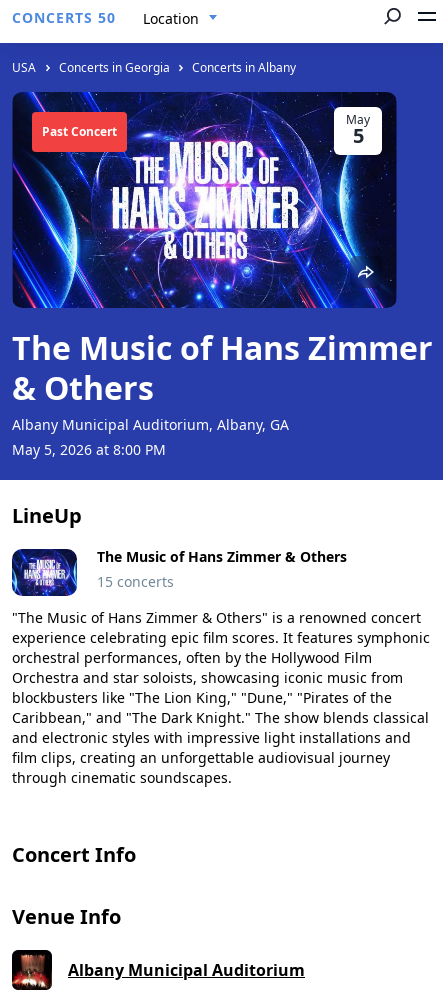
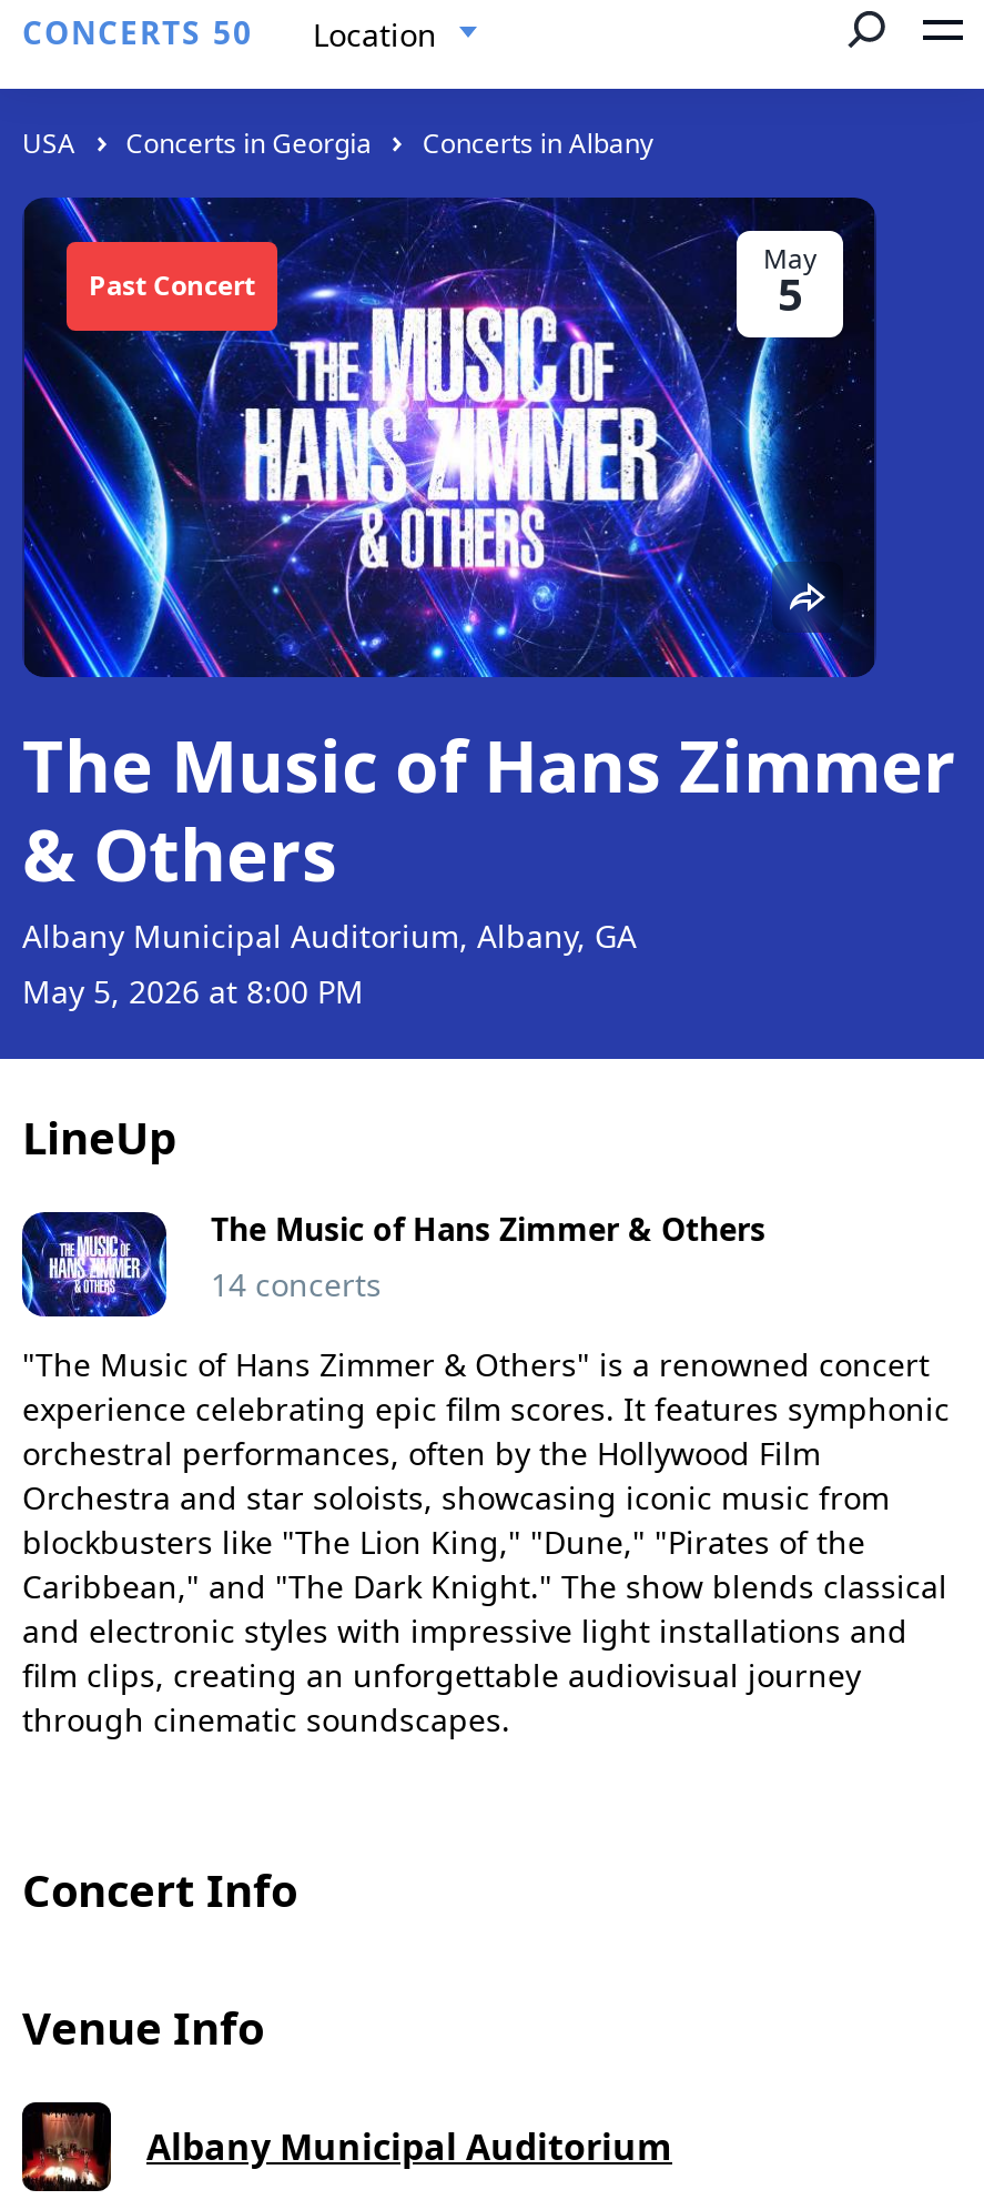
[97,572,174,591] 15 concerts -> [211,1263,382,1305] 14 concerts

